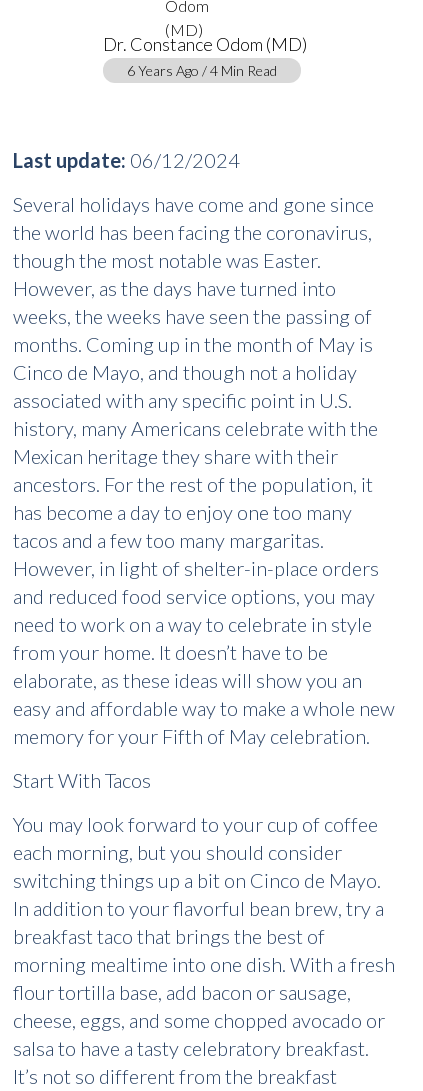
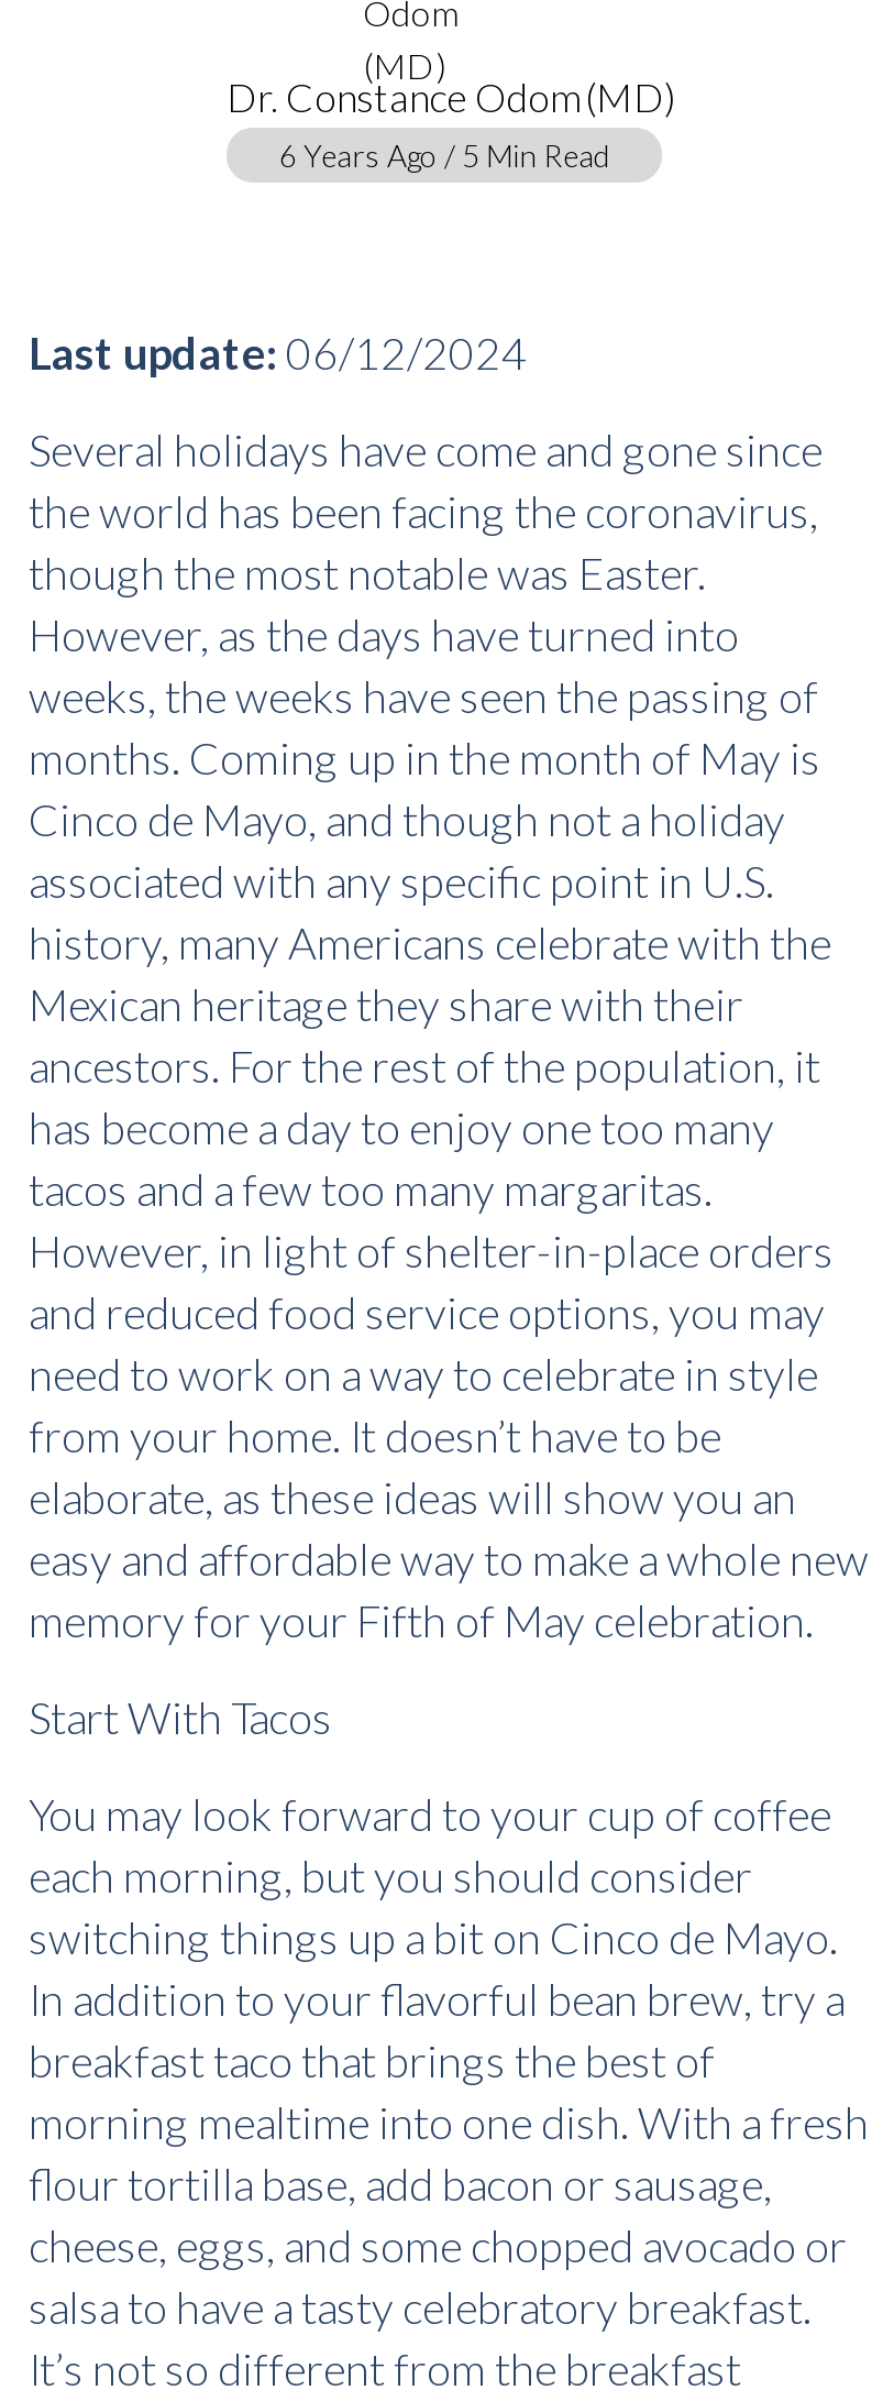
[127,62,277,79] 6 Years Ago / 4 Min Read -> [279,136,609,174] 6 Years Ago / 5 Min Read

